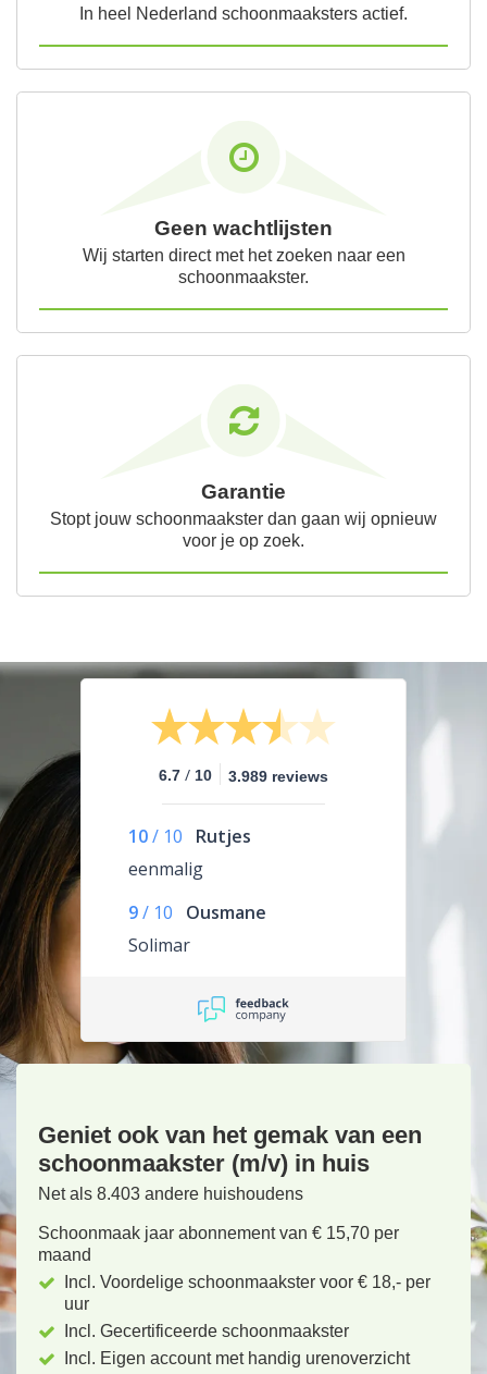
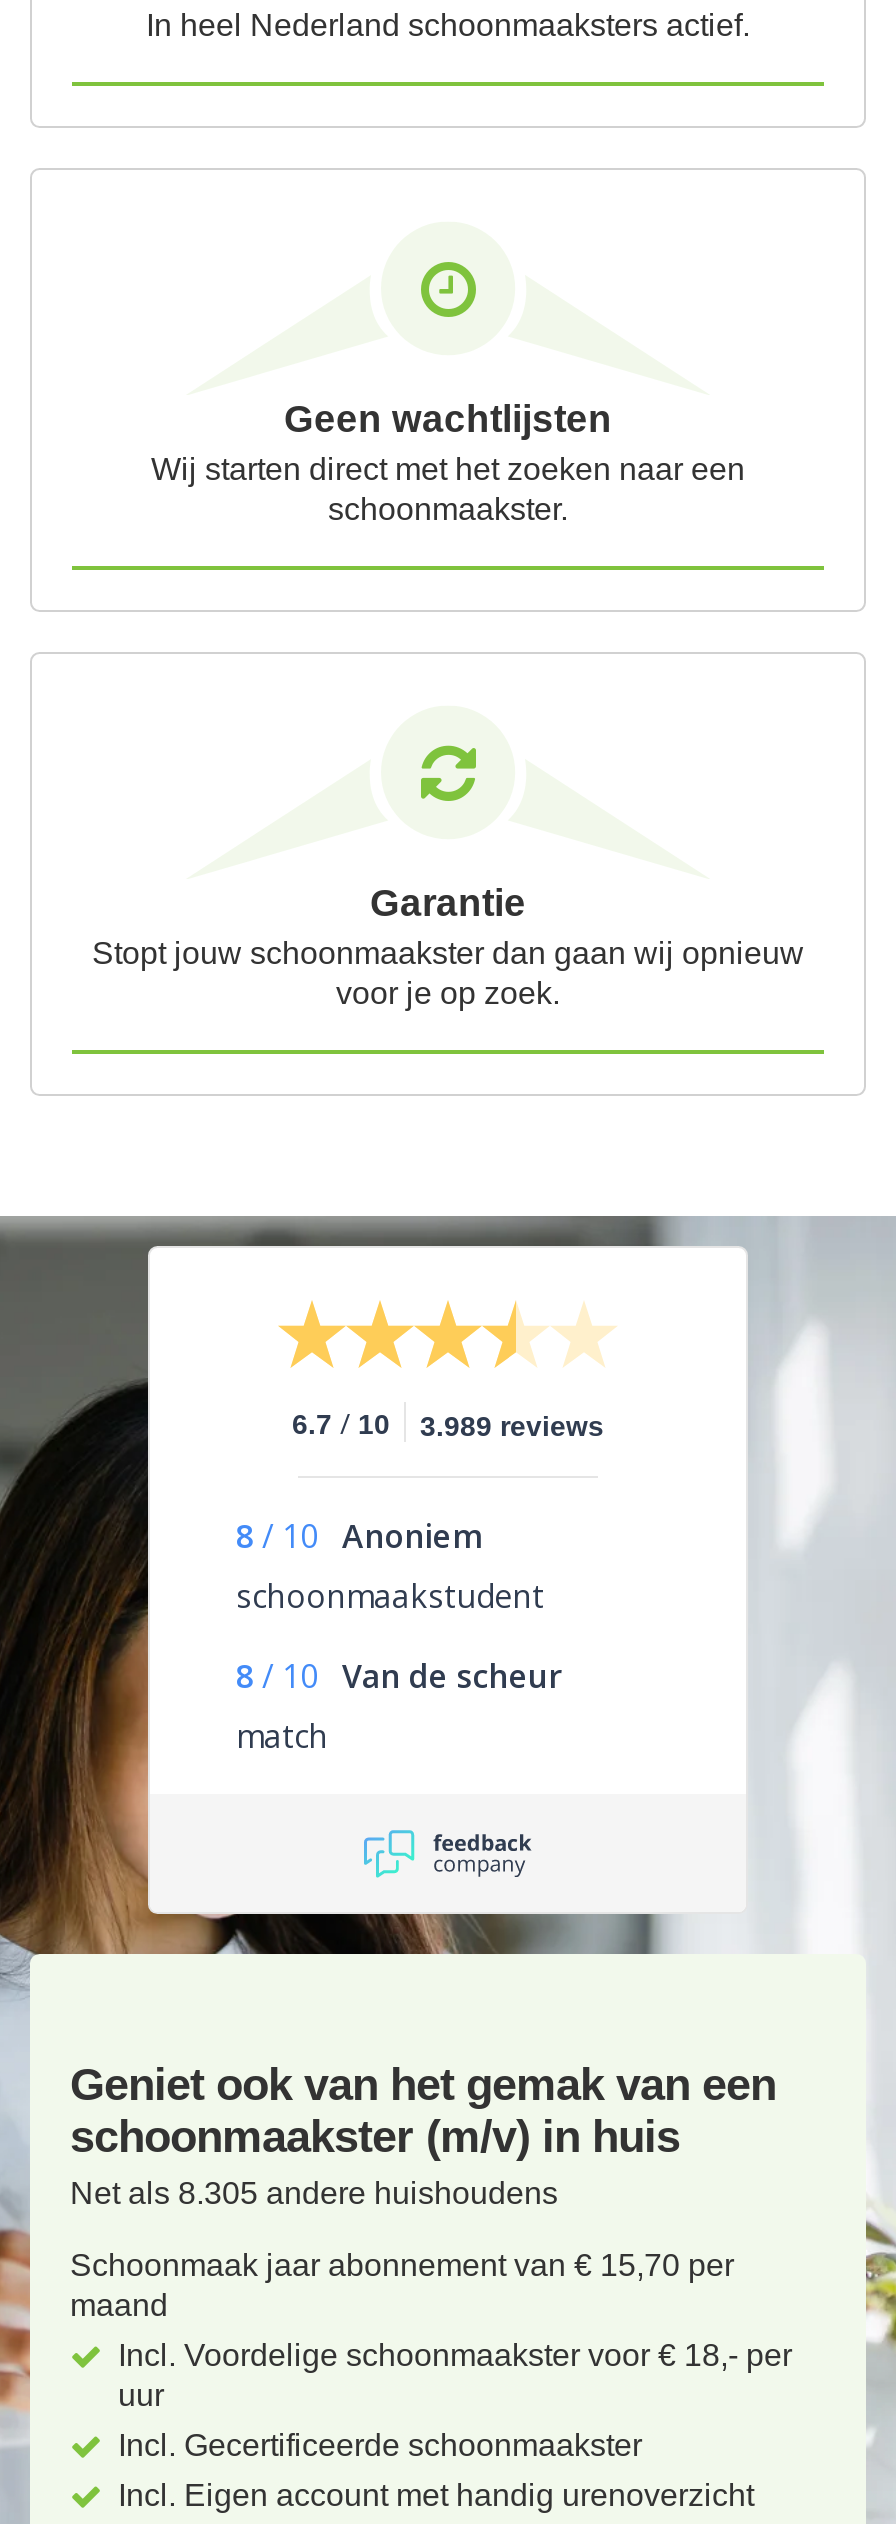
[128,825,251,881] 10 / 10 Rutjes | eenmalig -> [236,1515,544,1619] 8 / 10 Anoniem | schoonmaakstudent
[128,901,266,957] 9 / 10 Ousmane | Solimar -> [236,1655,562,1759] 8 / 10 Van de scheur | match
[38,1185,303,1203] Net als 8.403 andere huishoudens -> [70,2177,558,2211] Net als 8.305 andere huishoudens

